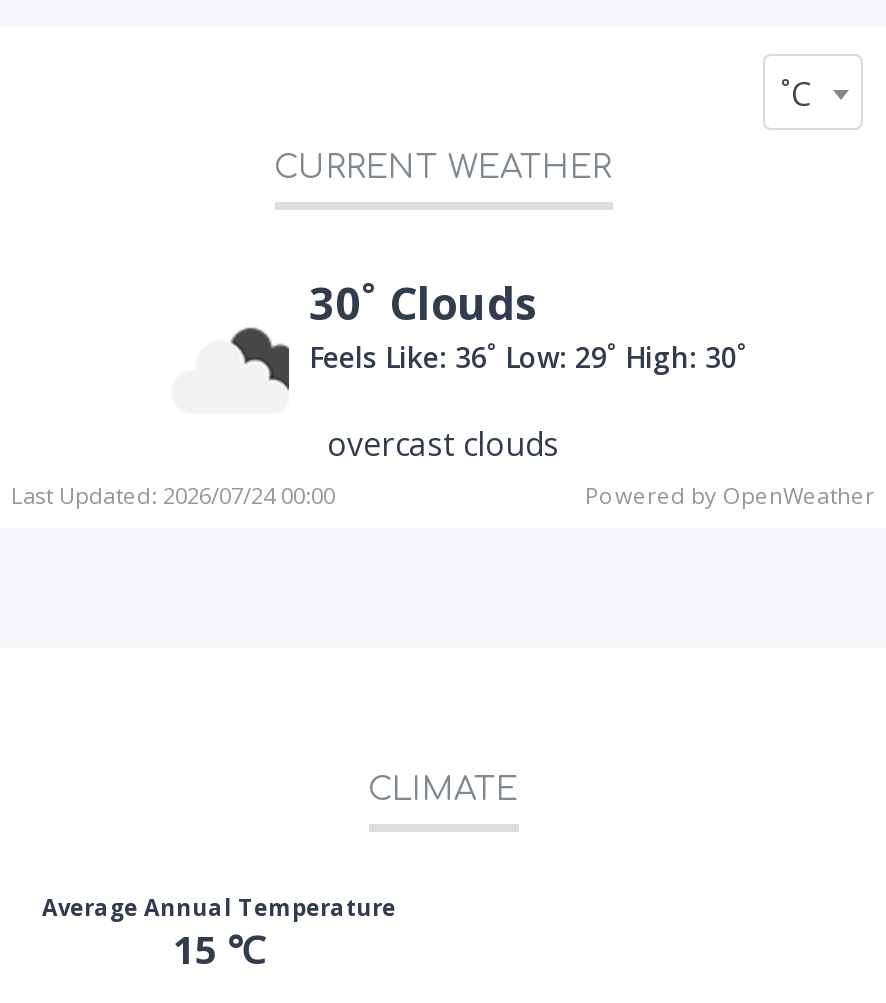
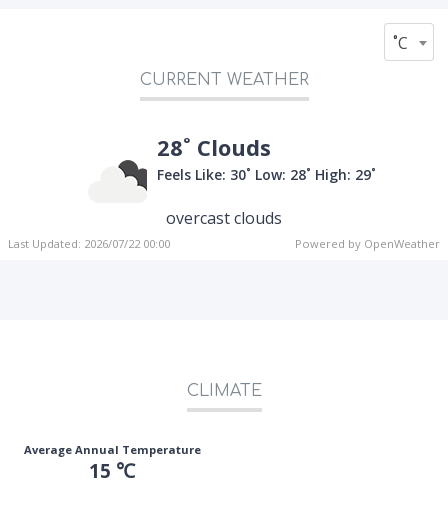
[309,272,537,332] 30˚ Clouds -> [157,132,271,162] 28˚ Clouds
[309,338,747,376] Feels Like: 36˚ Low: 29˚ High: 30˚ -> [157,165,376,184] Feels Like: 30˚ Low: 28˚ High: 29˚
[11,480,335,510] Last Updated: 2026/07/24 00:00 -> [8,236,170,251] Last Updated: 2026/07/22 00:00

